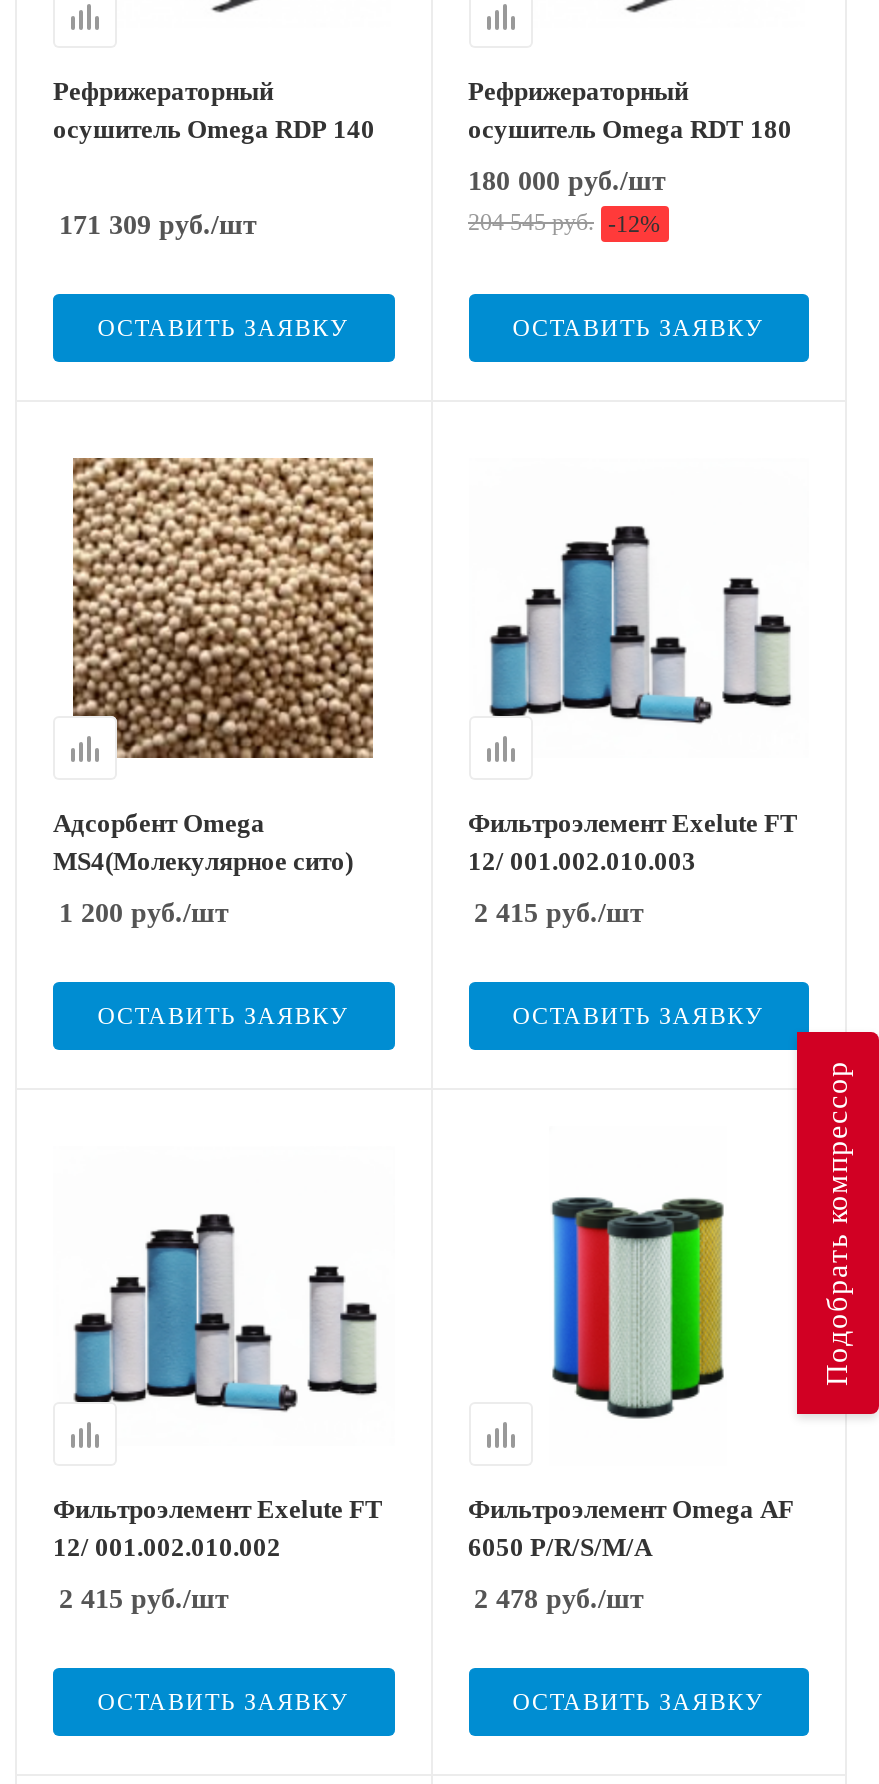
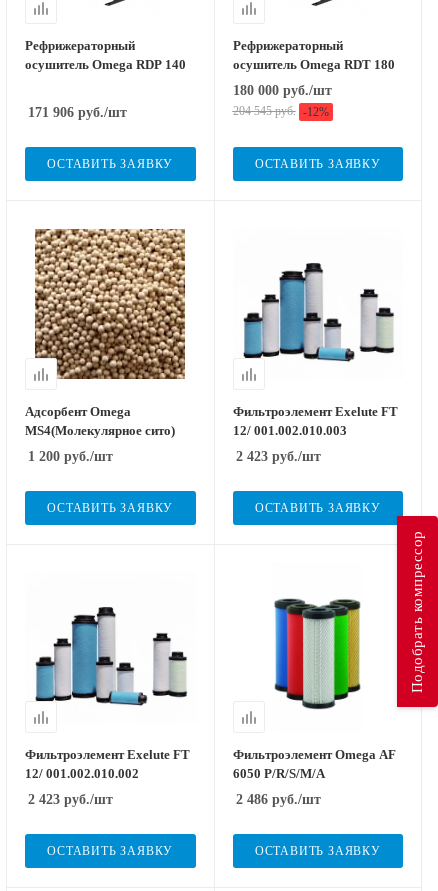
[59,210,257,240] 171 309 руб./шт -> [28,105,127,120] 171 906 руб./шт
[474,897,644,927] 2 415 руб./шт -> [235,448,320,463] 2 423 руб./шт
[59,1584,229,1614] 2 415 руб./шт -> [28,792,113,807] 2 423 руб./шт
[474,1584,644,1614] 2 478 руб./шт -> [235,792,320,807] 2 486 руб./шт

